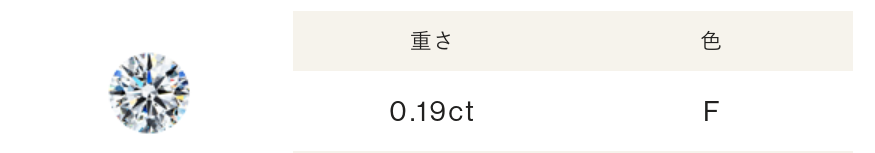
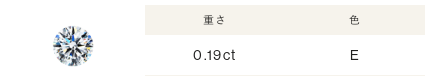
[703,93,722,129] F -> [350,46,360,64] E

